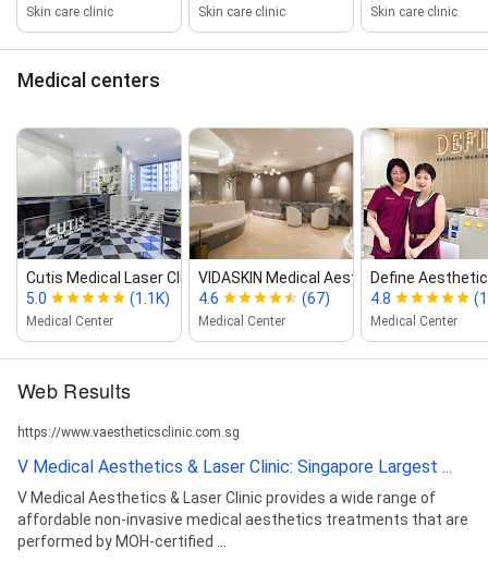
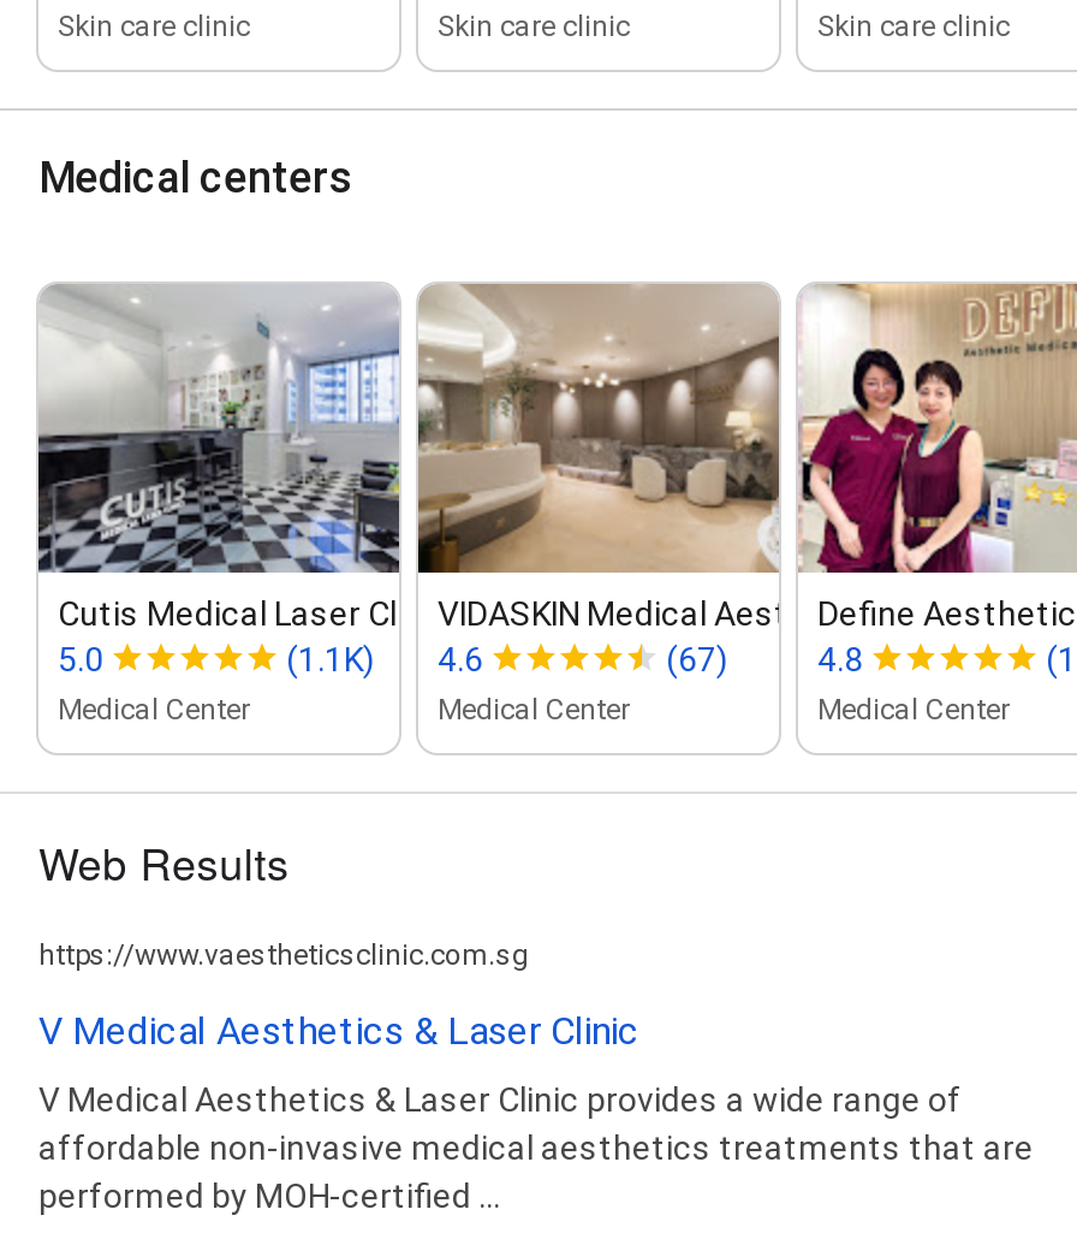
[17,456,452,477] V Medical Aesthetics & Laser Clinic: Singapore Largest ... -> [38,1007,639,1053] V Medical Aesthetics & Laser Clinic

